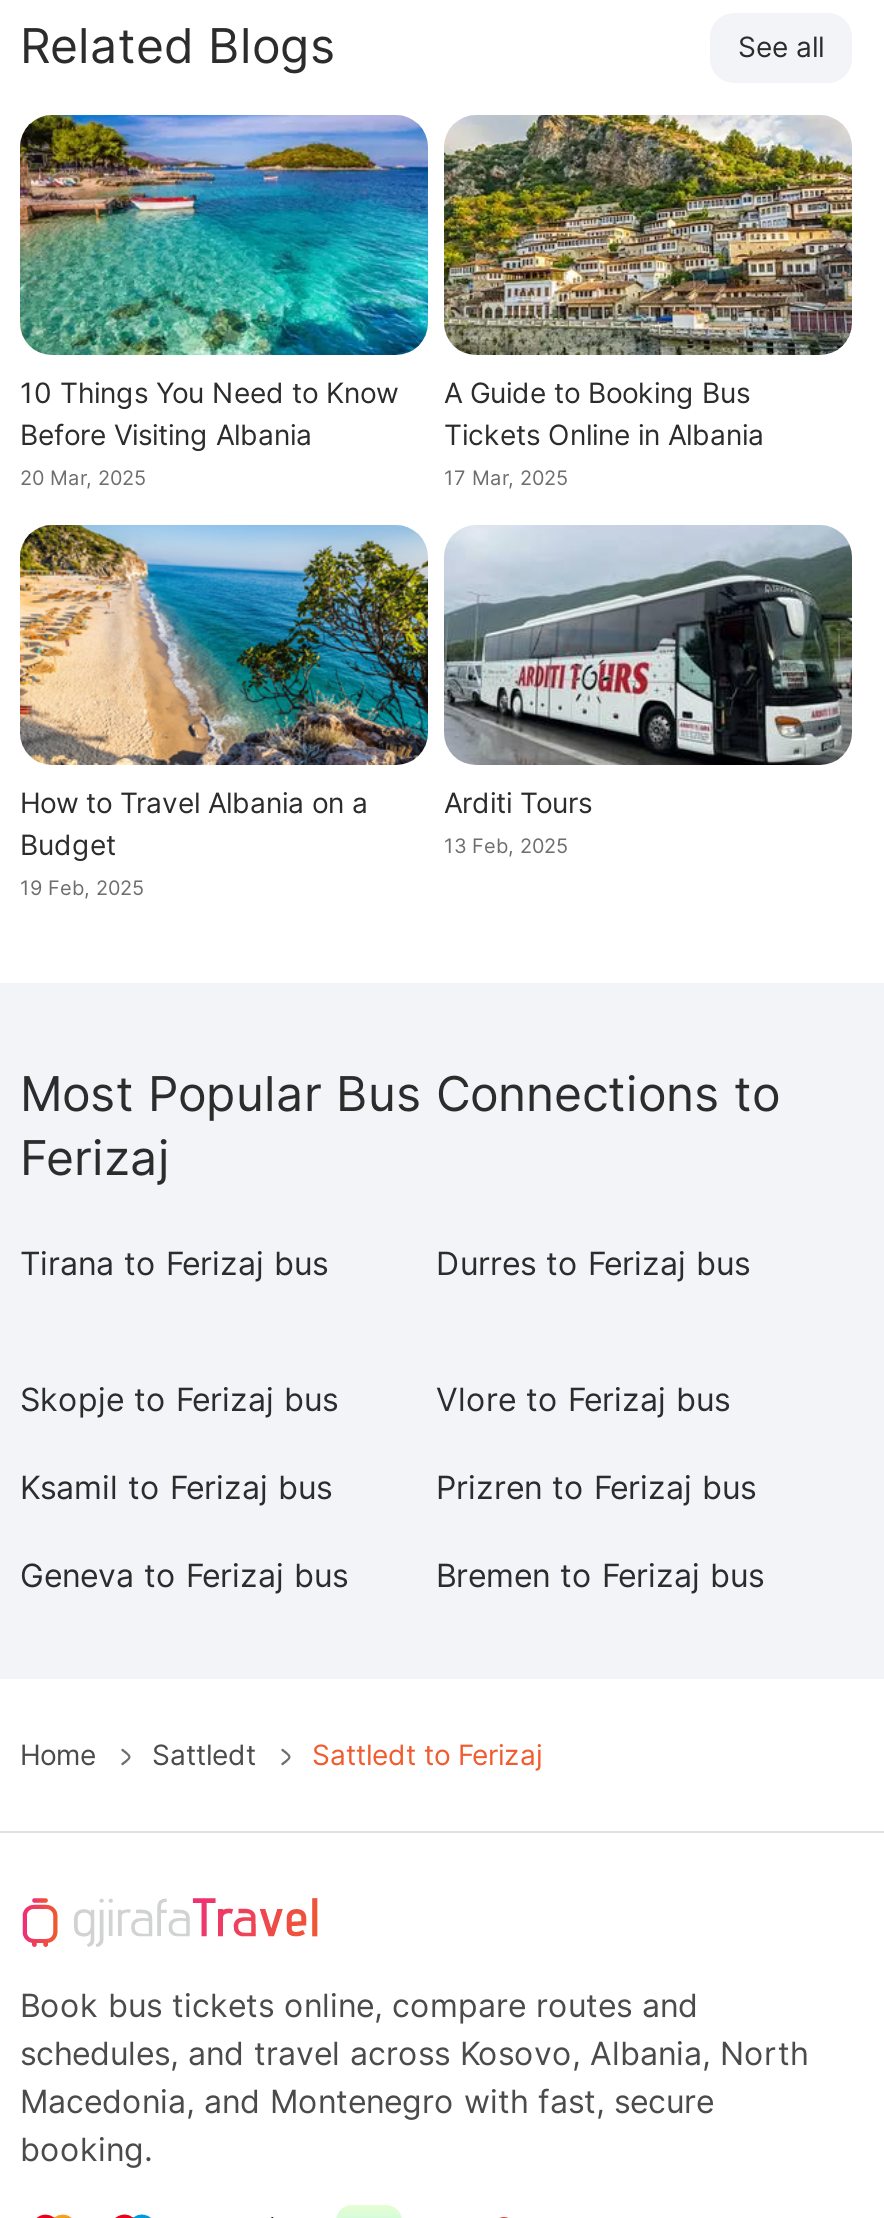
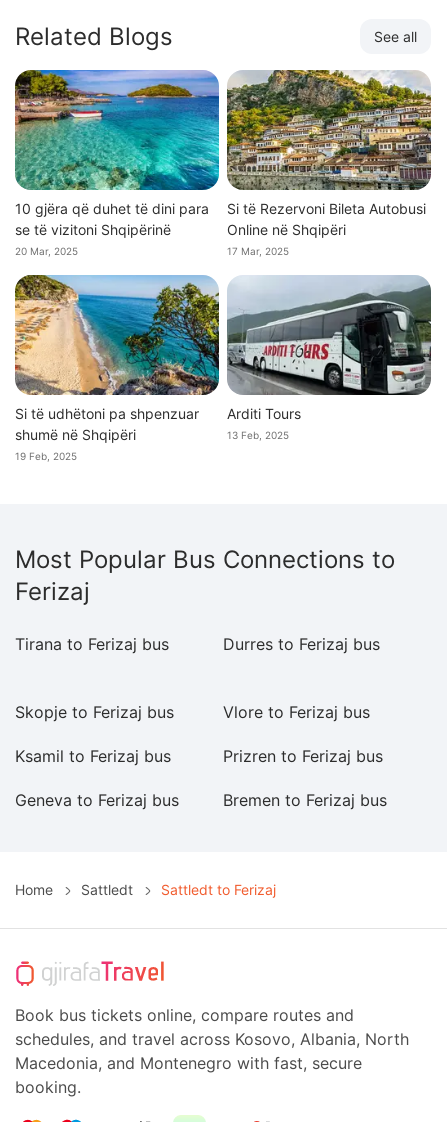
[20,374,398,450] 10 Things You Need to Know | Before Visiting Albania -> [15,200,209,238] 10 gjëra që duhet të dini para | se të vizitoni Shqipërinë
[444,374,764,450] A Guide to Booking Bus | Tickets Online in Albania -> [227,200,426,238] Si të Rezervoni Bileta Autobusi | Online në Shqipëri
[20,784,368,860] How to Travel Albania on a | Budget -> [15,405,199,443] Si të udhëtoni pa shpenzuar | shumë në Shqipëri

